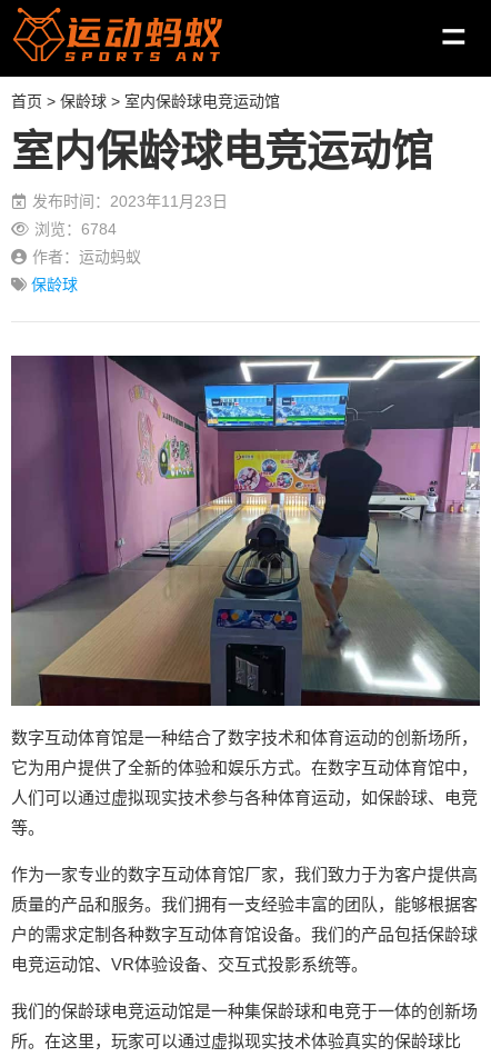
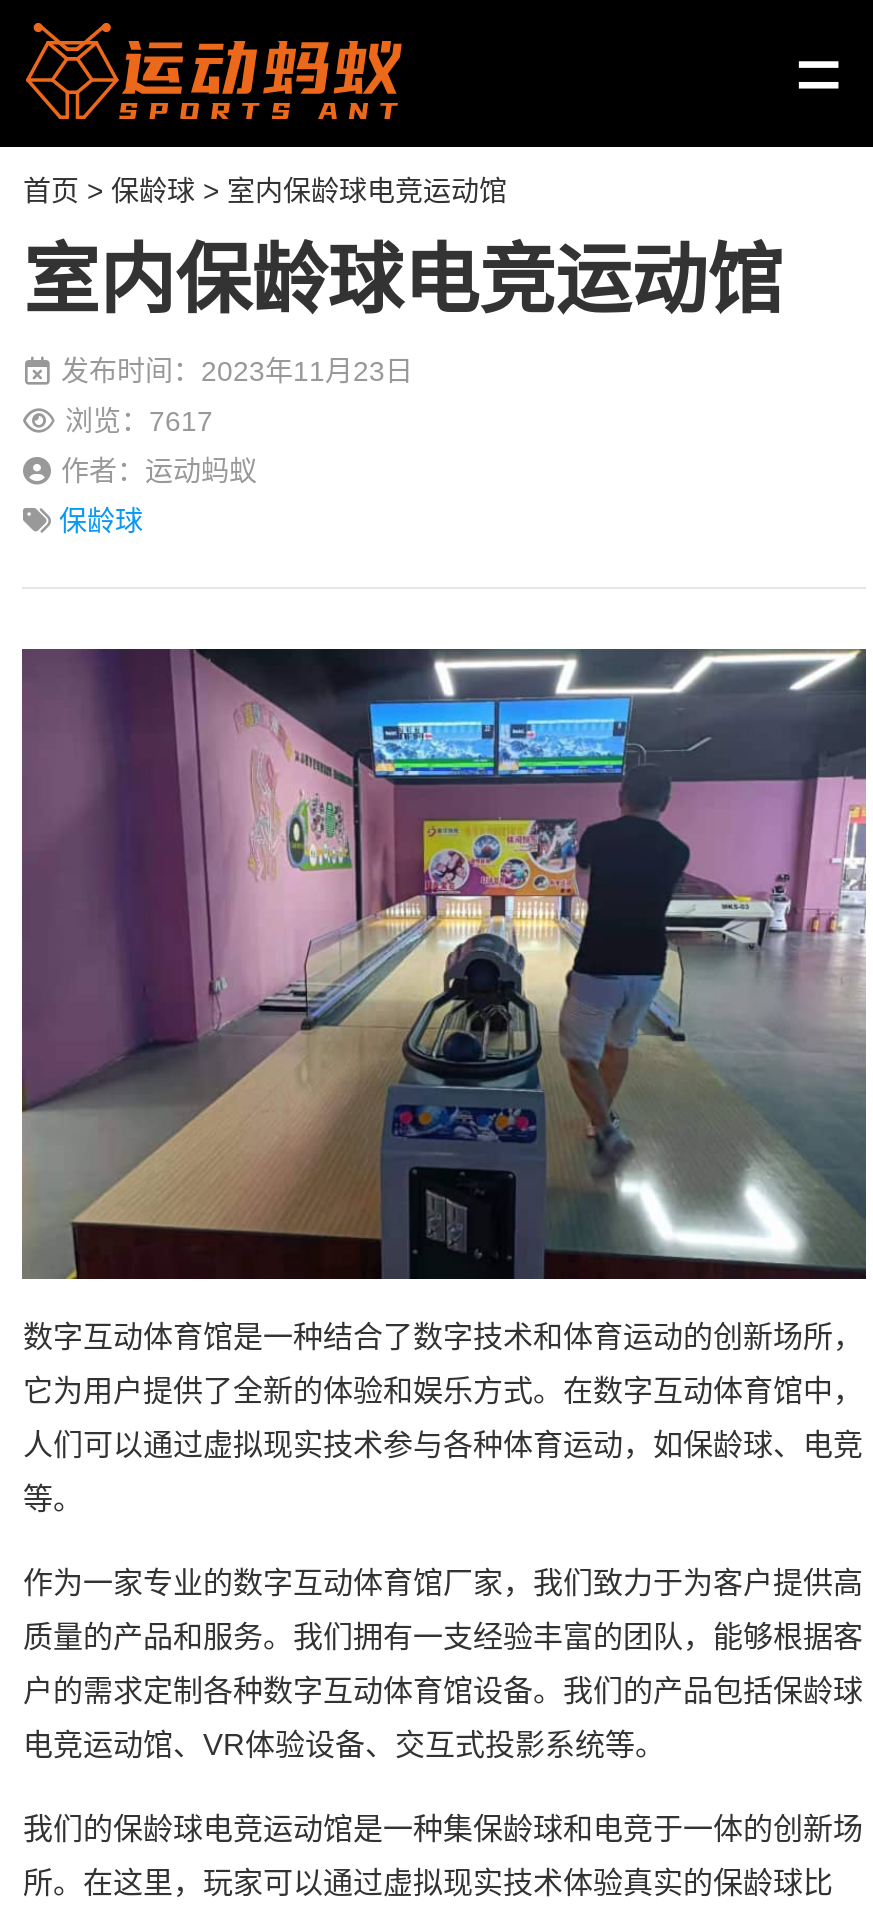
[35,220,117,238] 浏览：6784 -> [65,405,213,437] 浏览：7617

